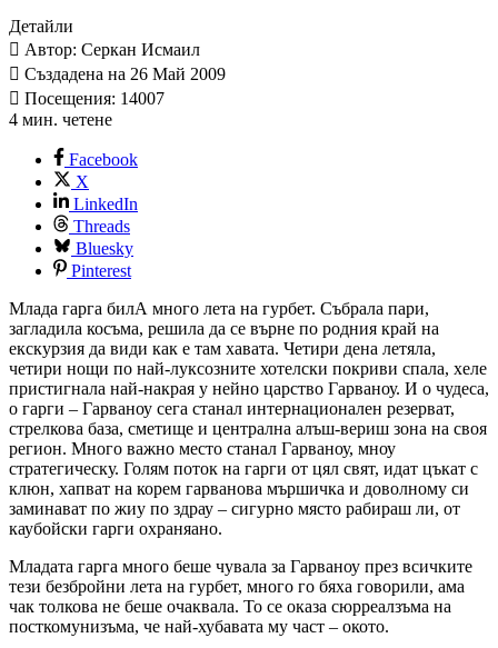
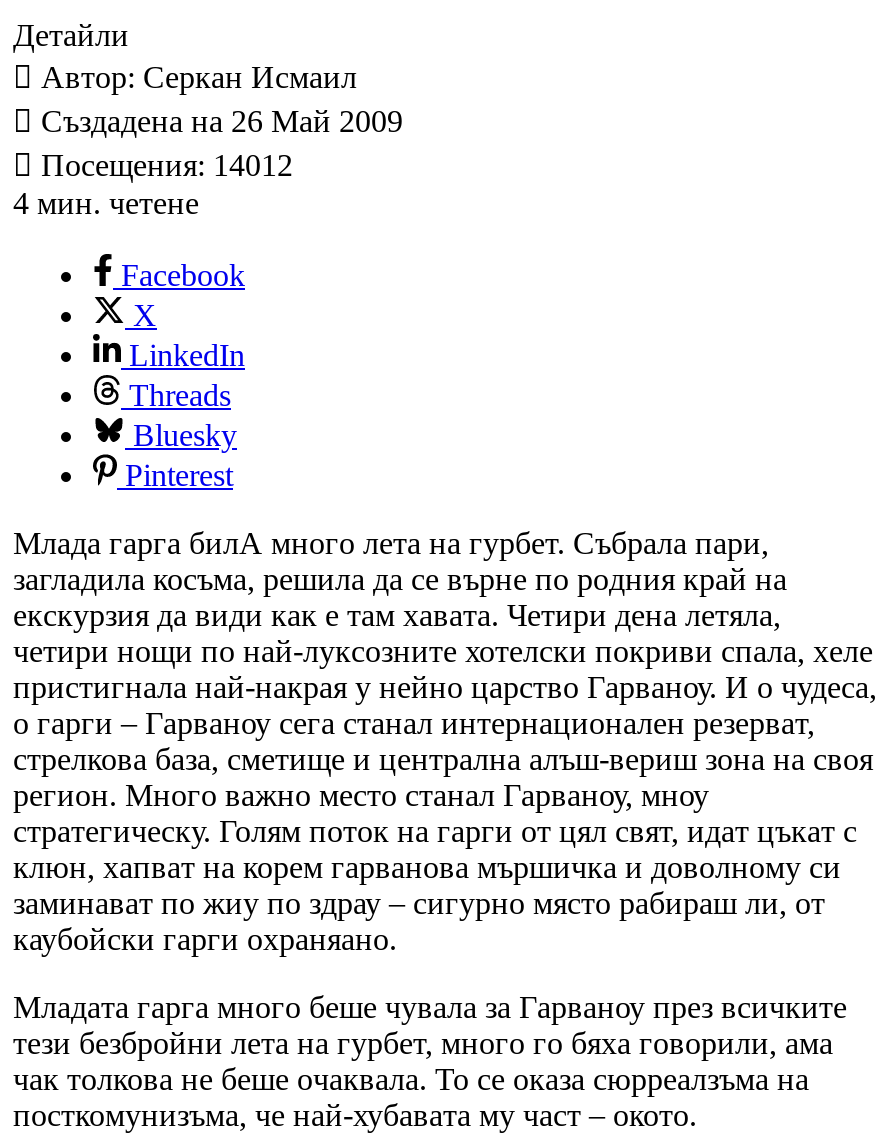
[20,89,165,108] Посещения: 14007 -> [33,148,293,182] Посещения: 14012

